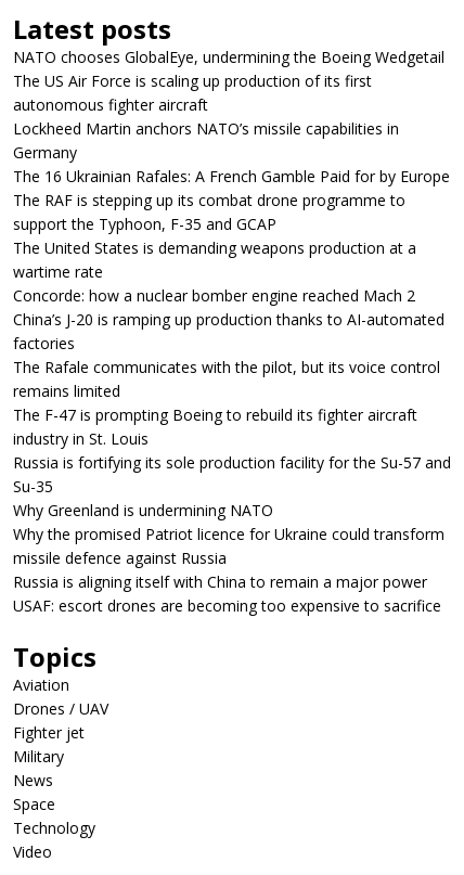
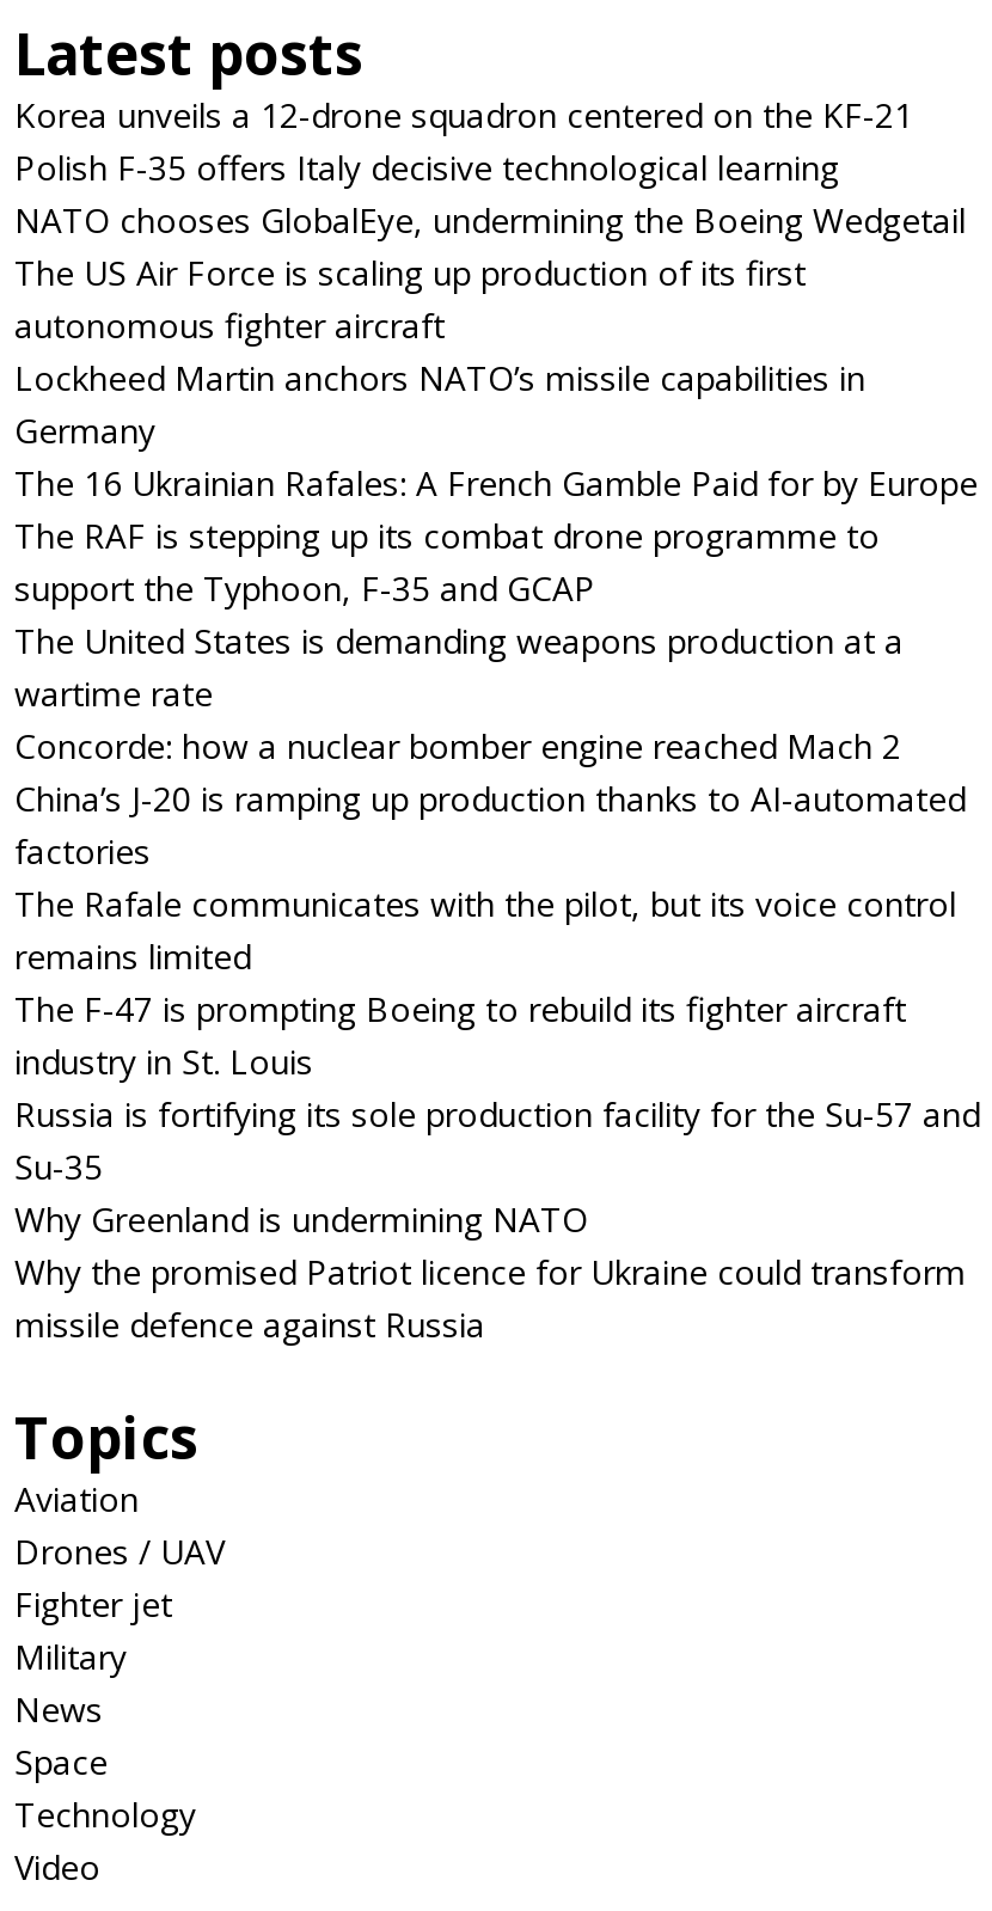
none -> [14,92,913,190] Korea unveils a 12-drone squadron centered on the KF-21 | Polish F-35 offers Italy decisive technological learning
moved [13,47,451,568] -> [14,197,980,1347]: NATO chooses GlobalEye, undermining the Boeing Wedgetail | The US Air Force is scaling up production of its first | autonomous fighter aircraft | ... | Why the promised Patriot licence for Ukraine could transform | missile defence against Russia
[13,571,441,616] Russia is aligning itself with China to remain a major power | USAF: escort drones are becoming too expensive to sacrifice -> none

